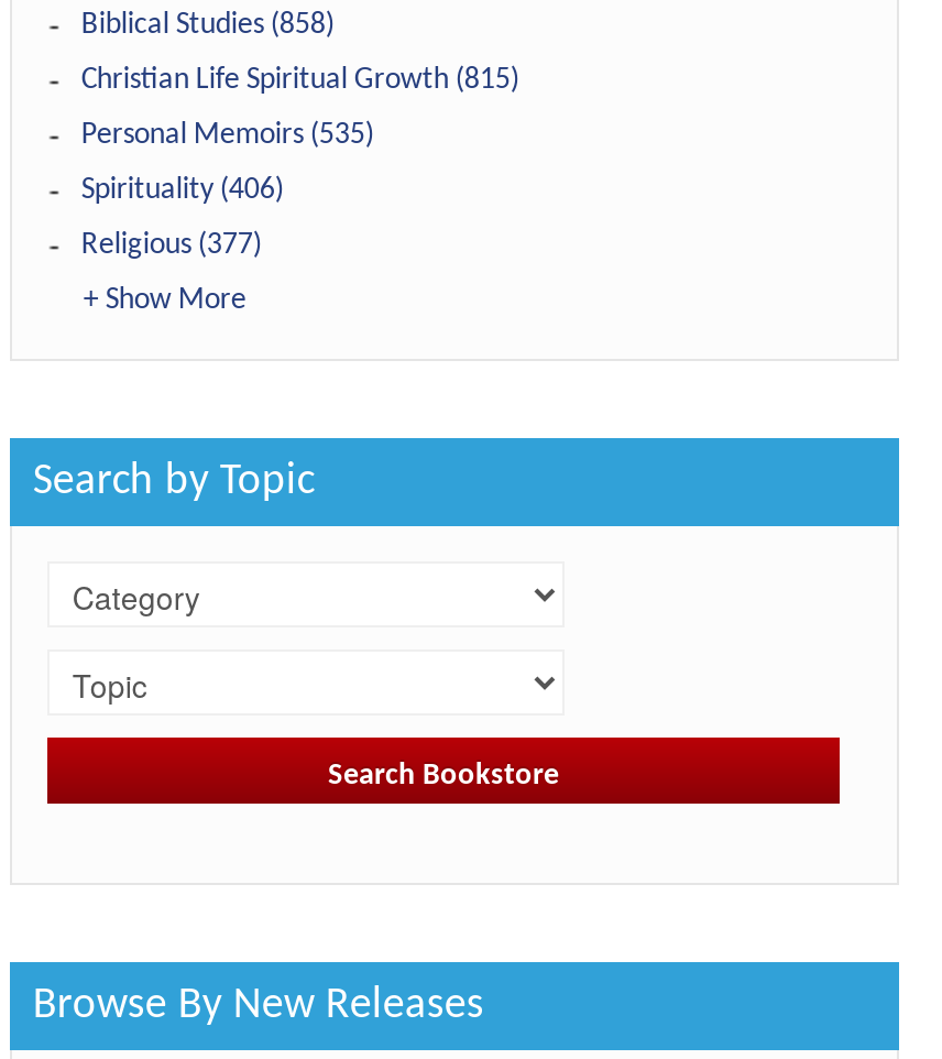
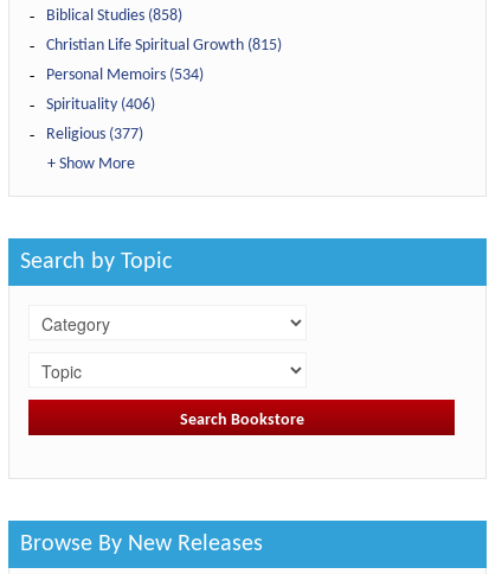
[81,119,374,152] Personal Memoirs (535) -> [47,67,204,84] Personal Memoirs (534)

